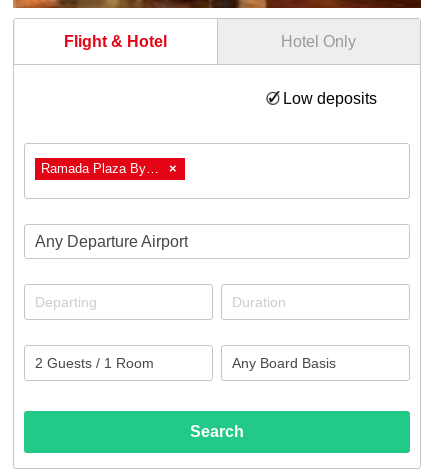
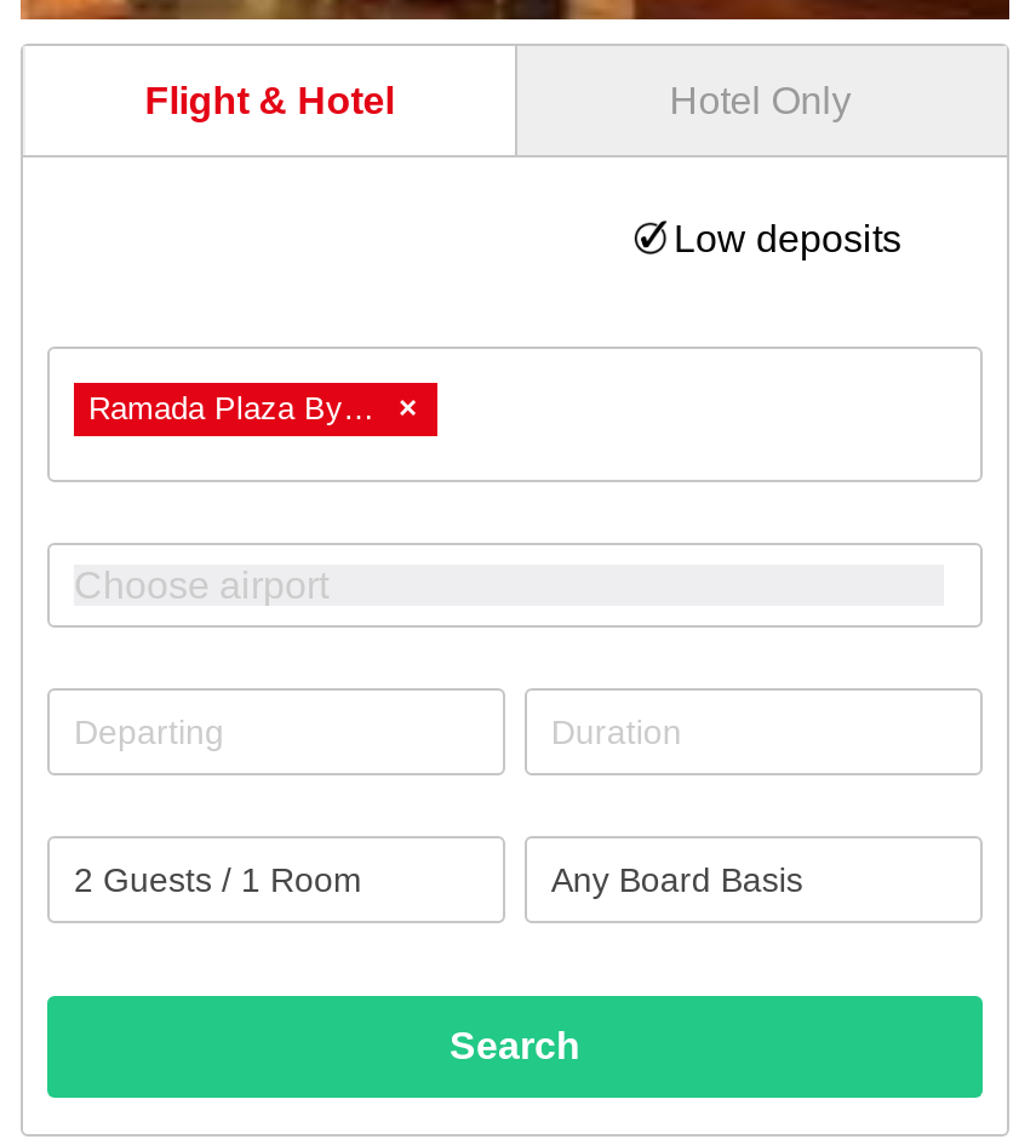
[35,232,188,249] Any Departure Airport -> none

